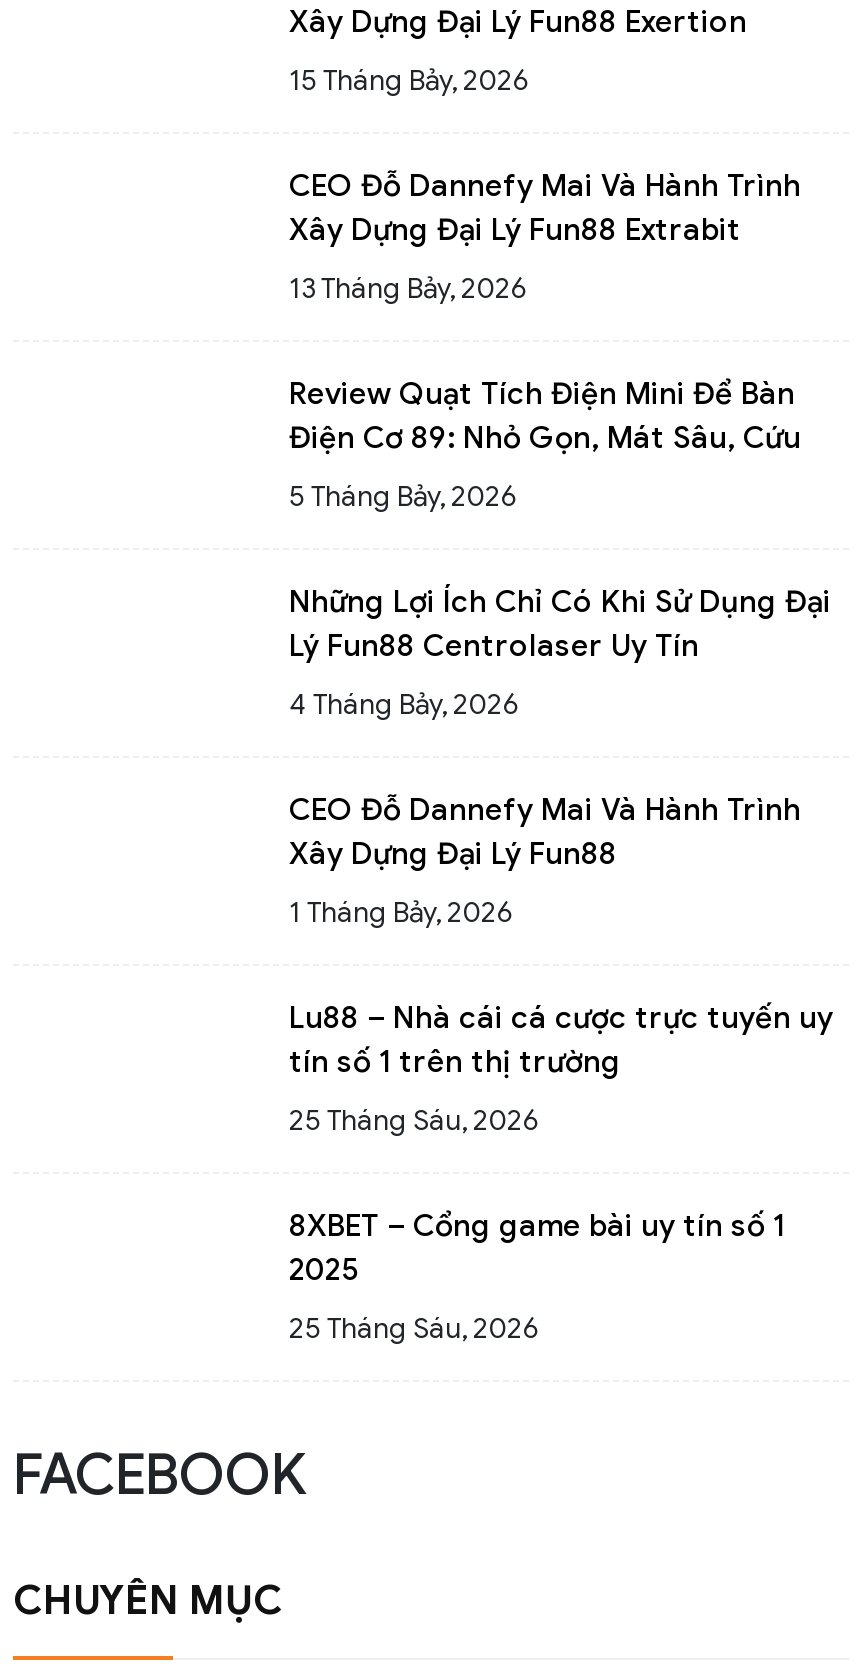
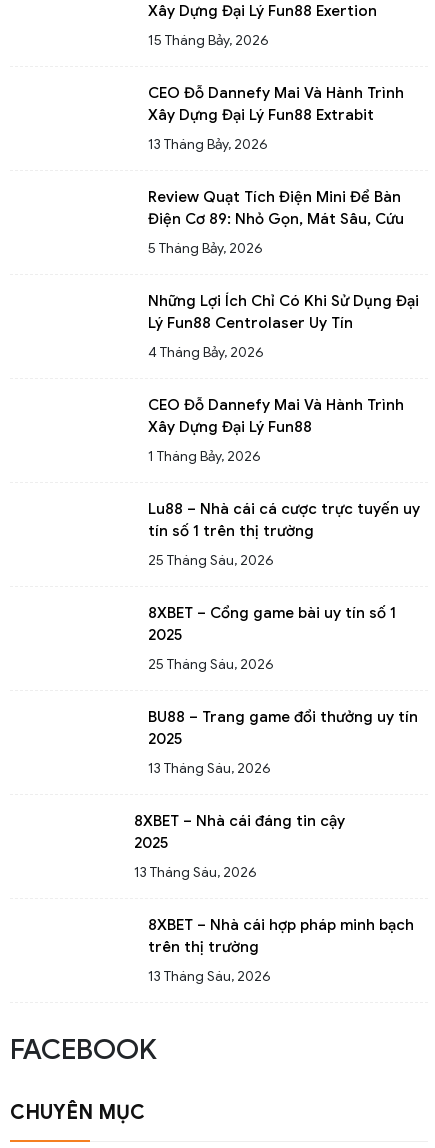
none -> [134,708,418,985] BU88 – Trang game đổi thưởng uy tín | 2025 | 13 Tháng Sáu, 2026 | 8XBET – Nhà cái đáng tin cậy | 2025 | 13 Tháng Sáu, 2026 | 8XBET – Nhà cái hợp pháp minh bạch | trên thị trường | 13 Tháng Sáu, 2026

